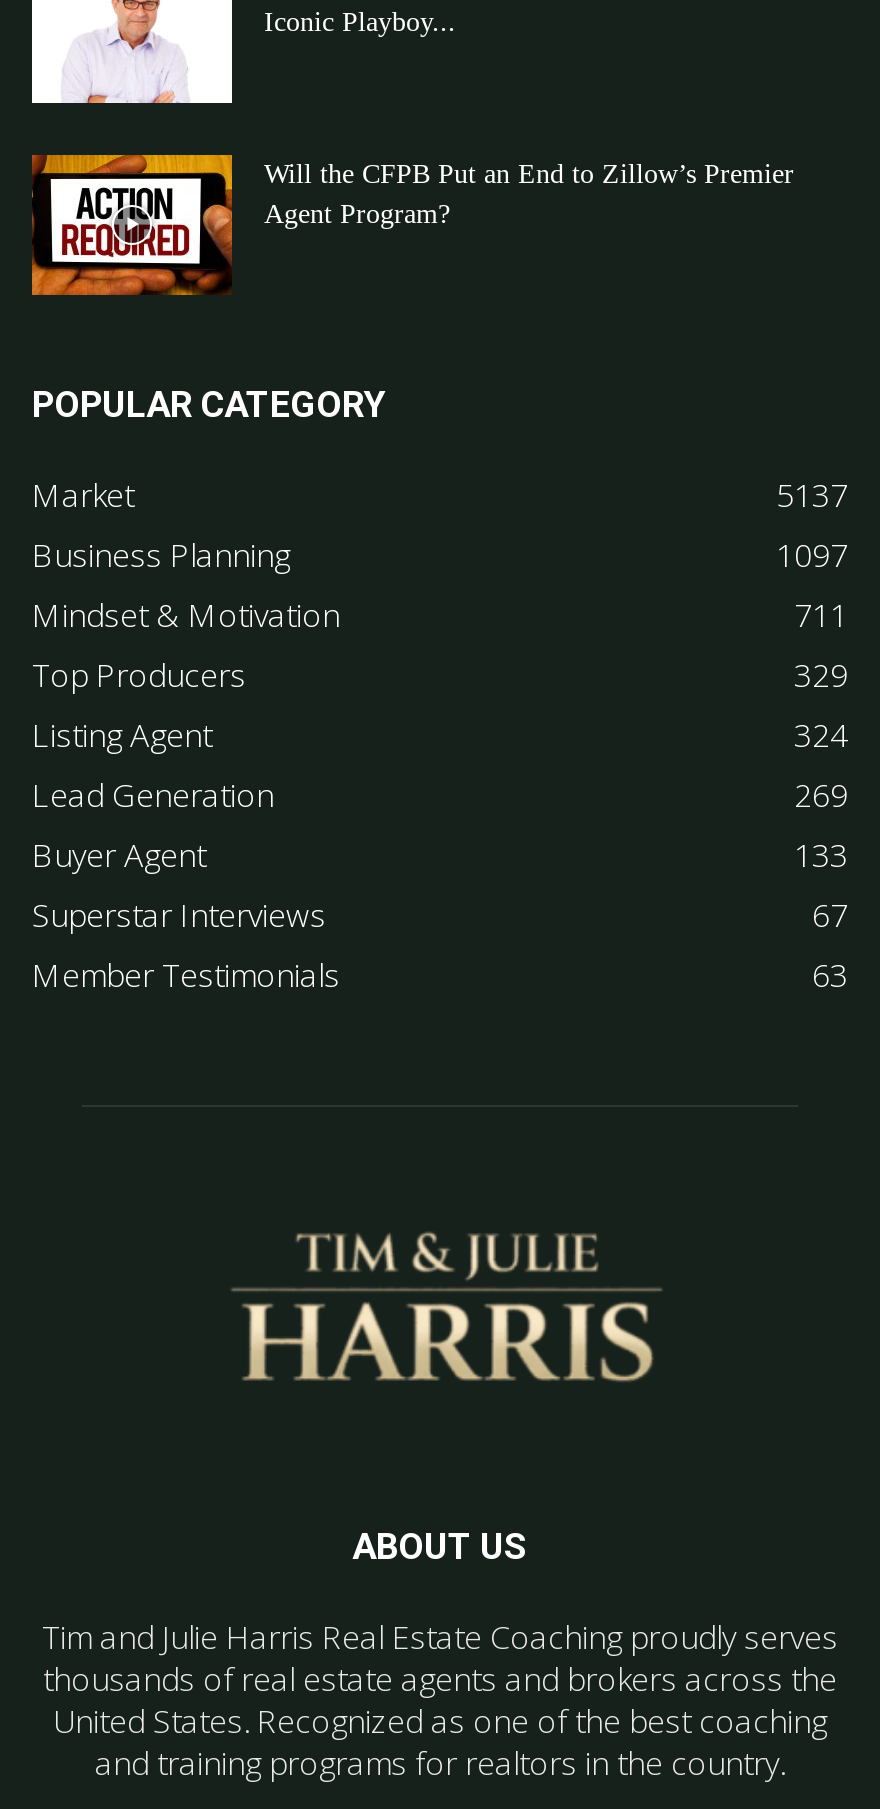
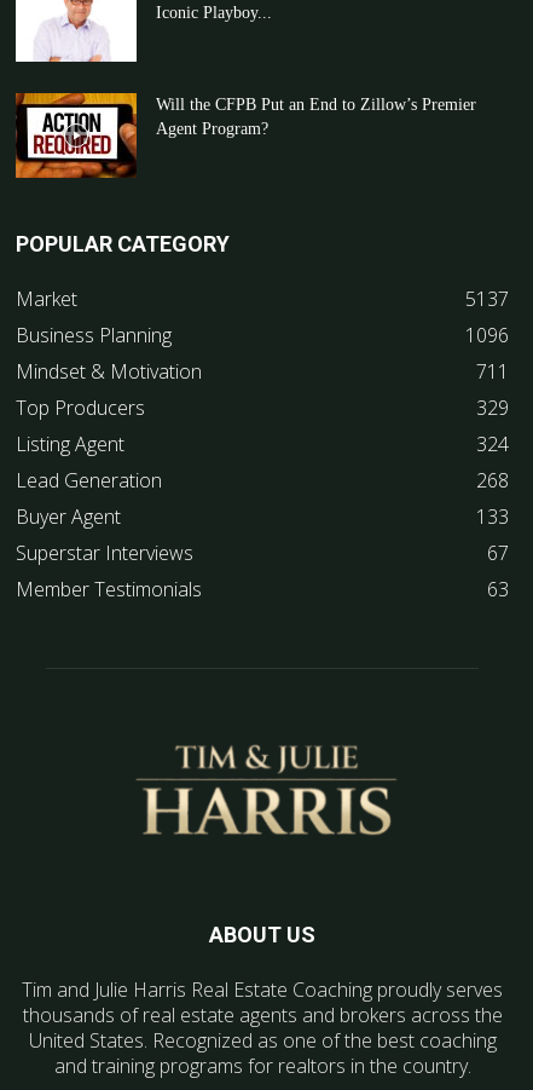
[776,532,848,576] 1097 -> [465,322,509,349] 1096
[794,772,848,816] 269 -> [476,467,509,494] 268

